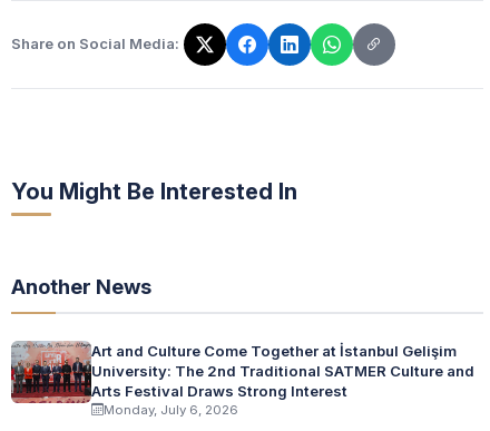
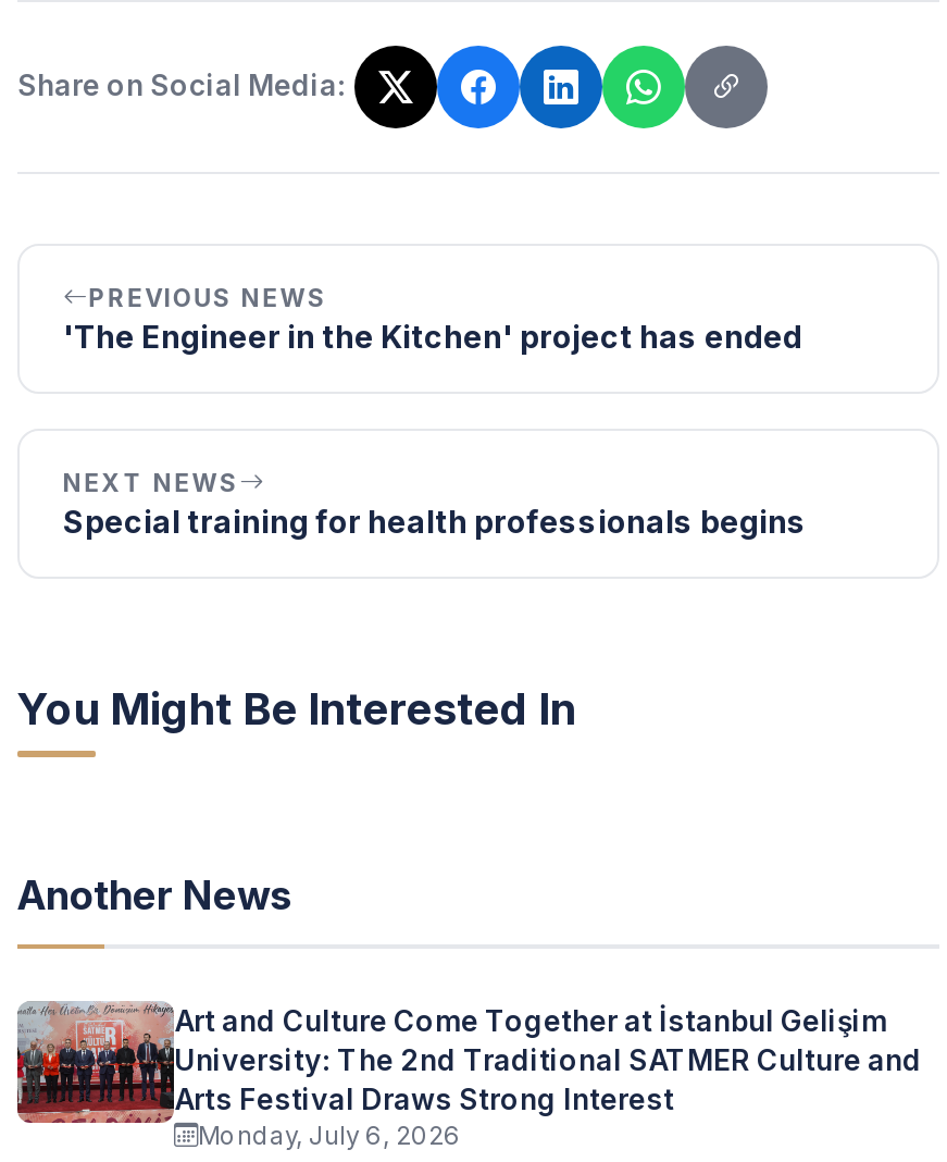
none -> [63,282,802,354] PREVIOUS NEWS | 'The Engineer in the Kitchen' project has ended
none -> [63,467,807,539] NEXT NEWS | Special training for health professionals begins

